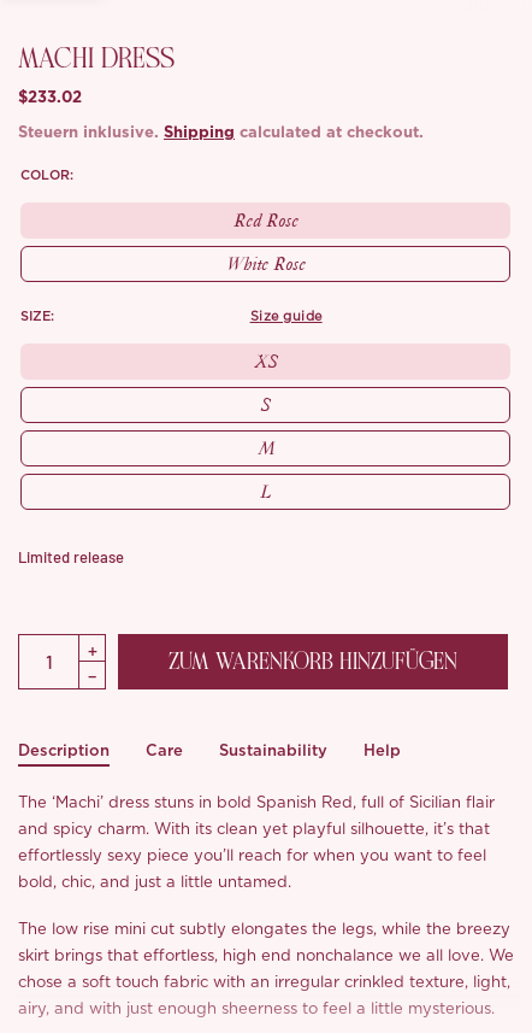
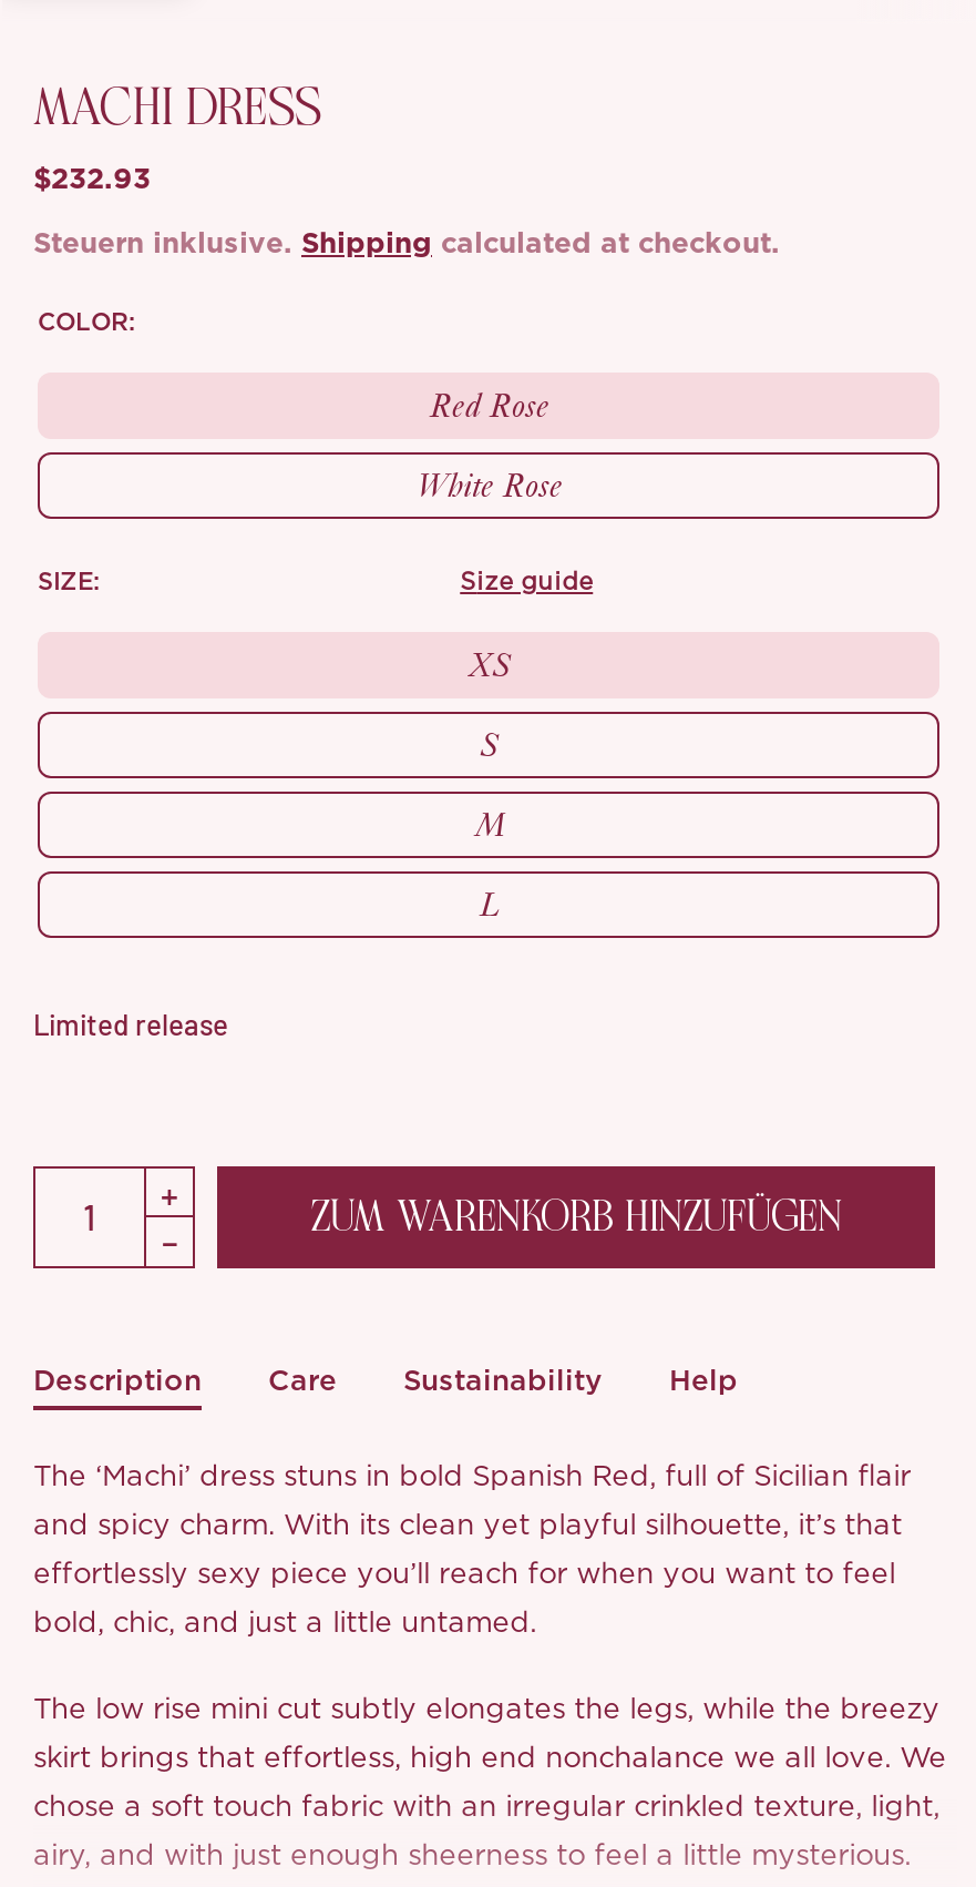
[18,91,82,107] $233.02 -> [33,167,151,196] $232.93

